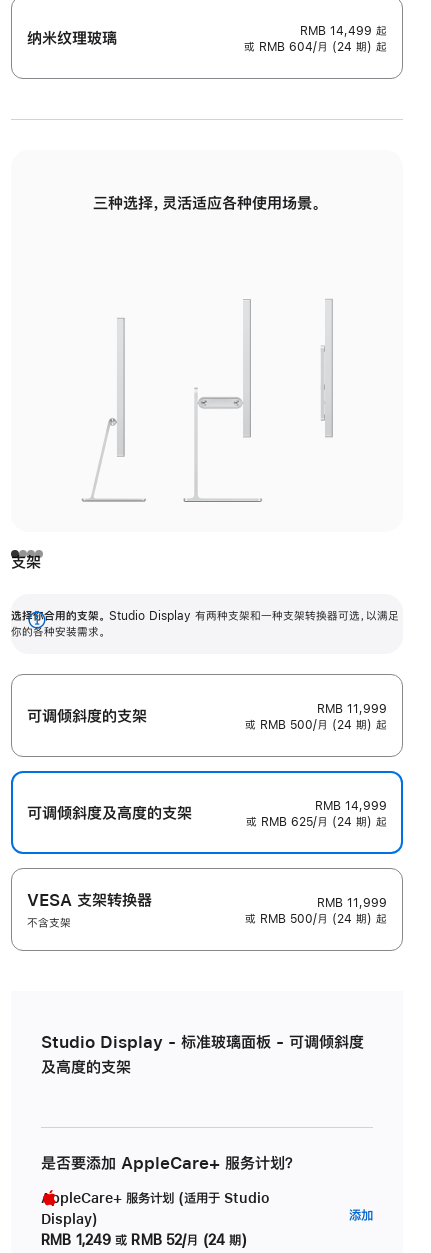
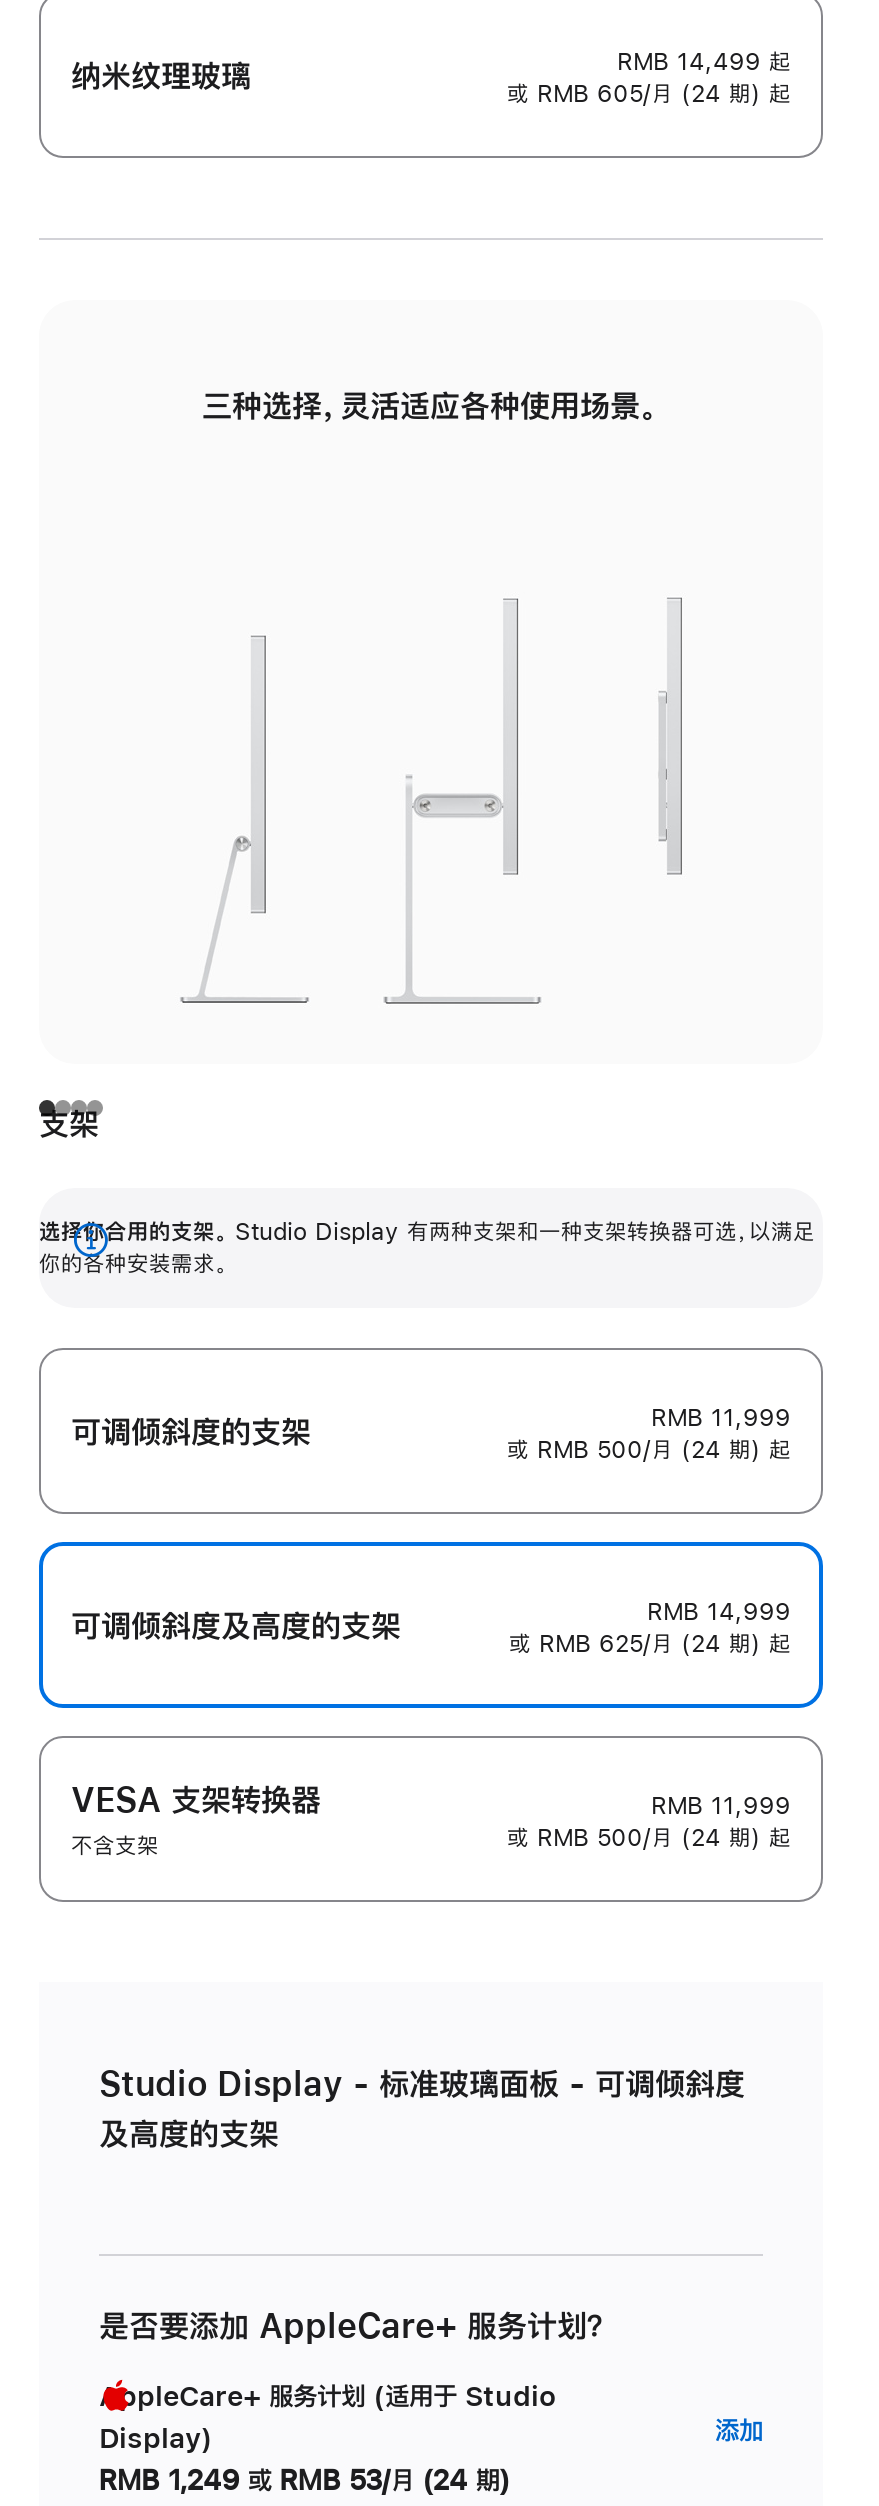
[244,41,387,53] 或 RMB 604/月 (24 期) 起 -> [507,82,791,106] 或 RMB 605/月 (24 期) 起
[41,1233,247,1247] RMB 1,249 或 RMB 52/月 (24 期) -> [99,2467,510,2495] RMB 1,249 或 RMB 53/月 (24 期)

